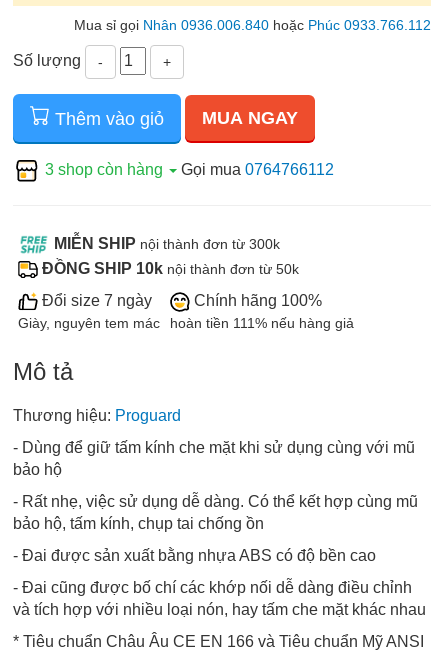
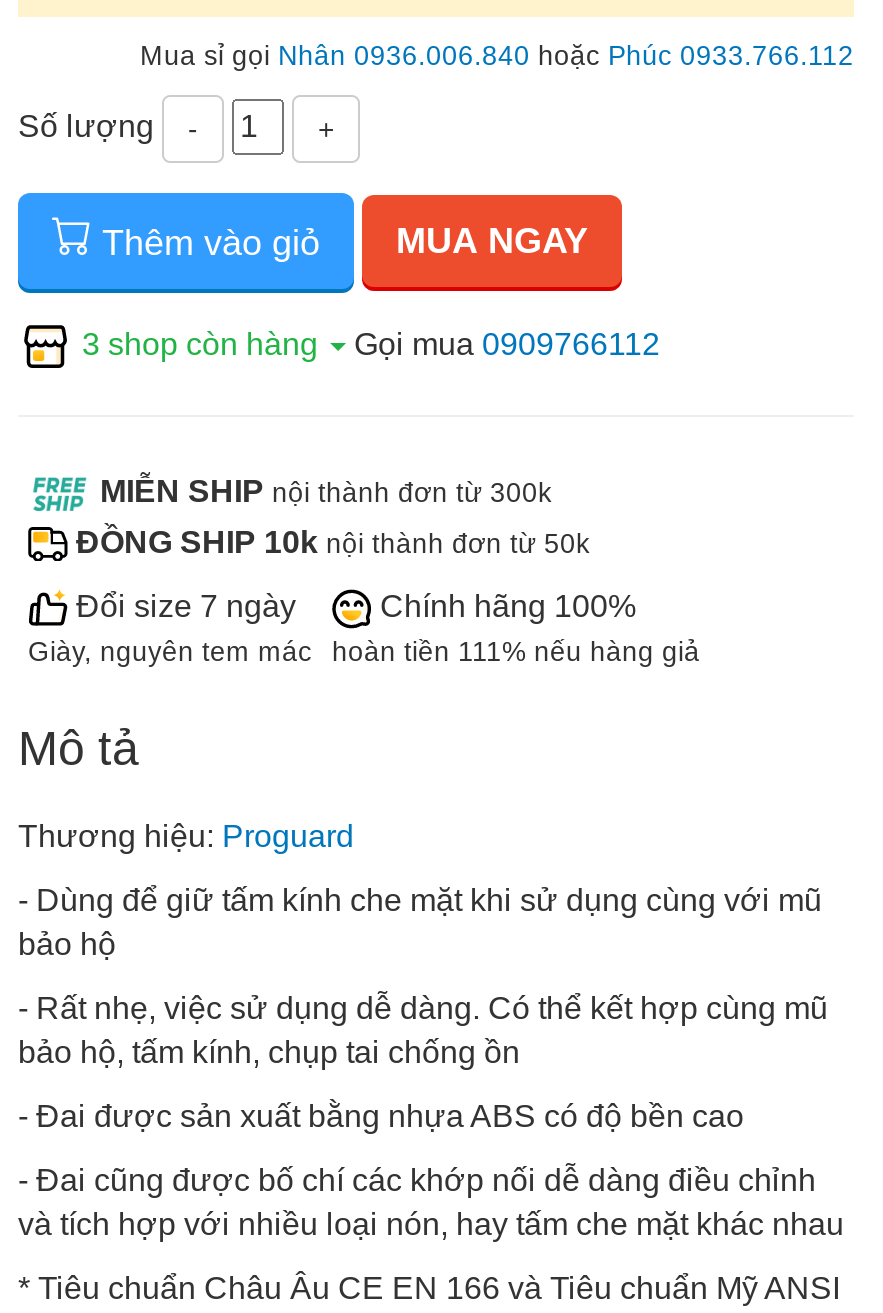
[41,161,334,178] 3 shop còn hàng Gọi mua 0764766112 -> [74,328,660,362] 3 shop còn hàng Gọi mua 0909766112

